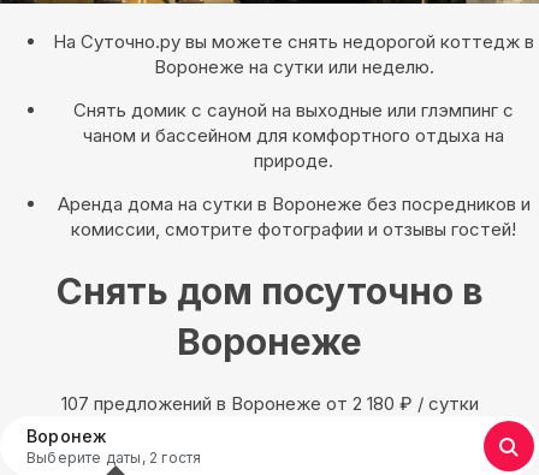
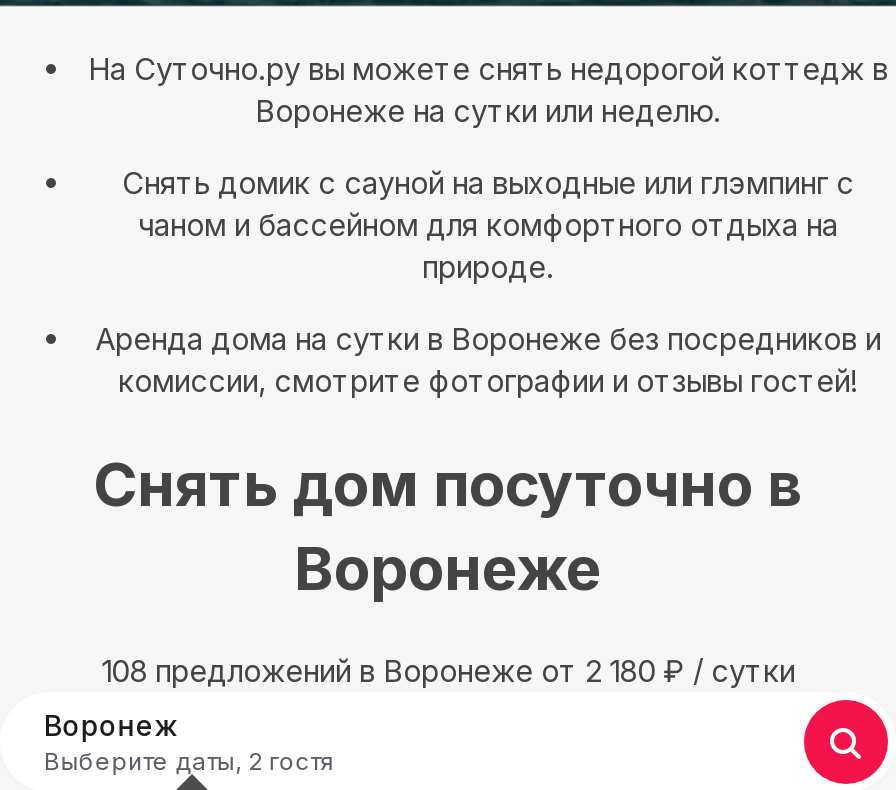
[61,392,478,415] 107 предложений в Воронеже oт 2 180 ₽ / сутки -> [101,652,795,690] 108 предложений в Воронеже oт 2 180 ₽ / сутки

